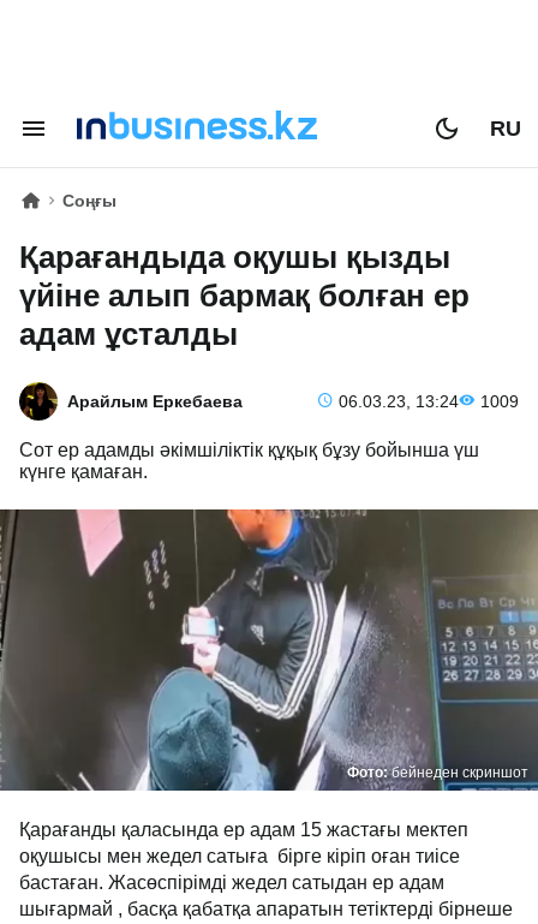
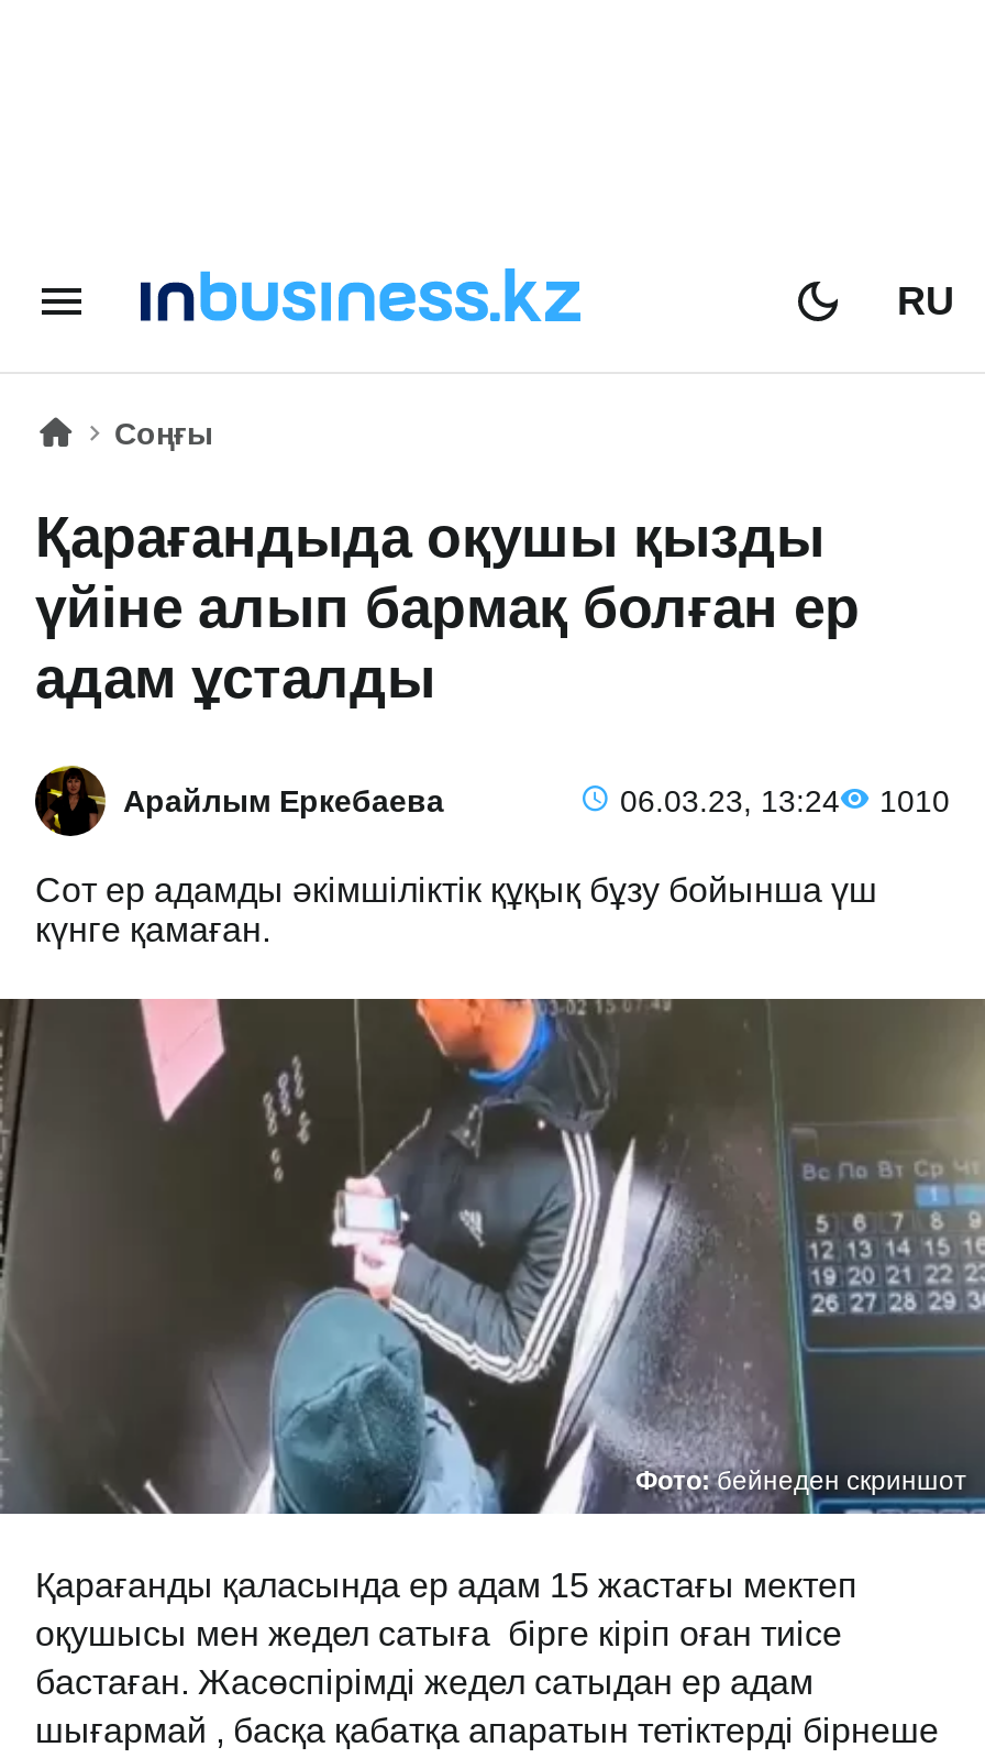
[339,392,519,411] 06.03.23, 13:24 1009 -> [620,783,950,818] 06.03.23, 13:24 1010

